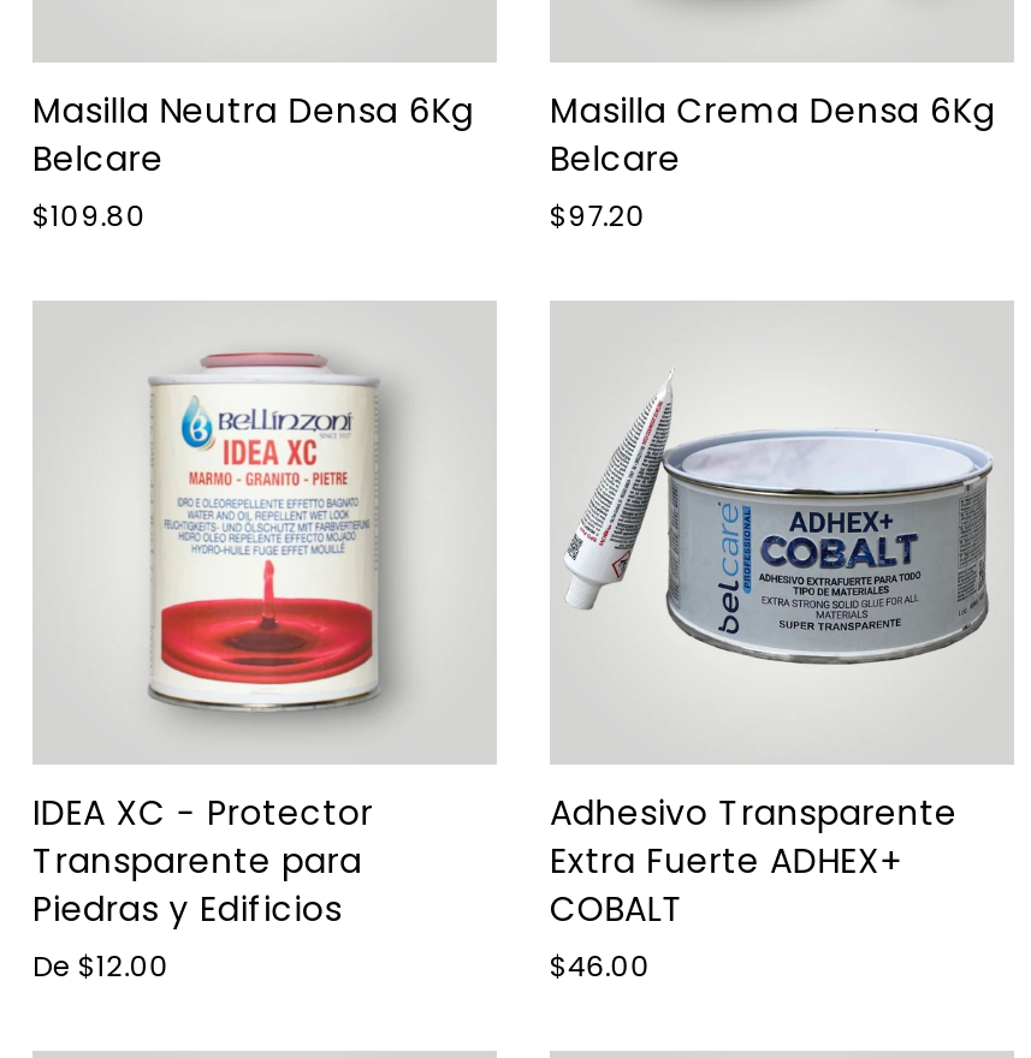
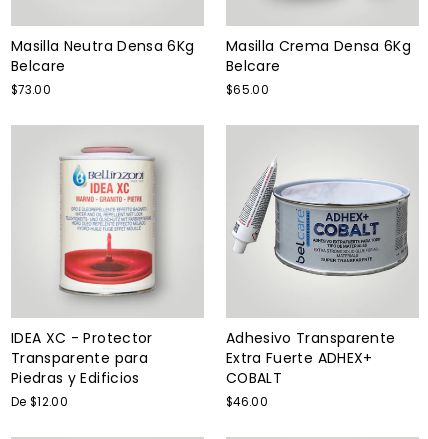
[32,197,147,236] $109.80 -> [11,82,51,98] $73.00
[550,197,646,236] $97.20 -> [226,82,269,98] $65.00

